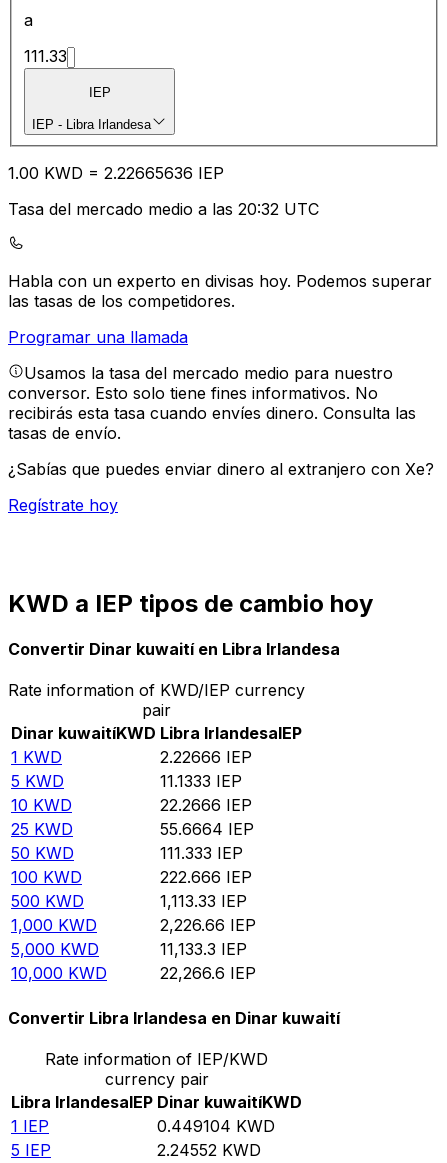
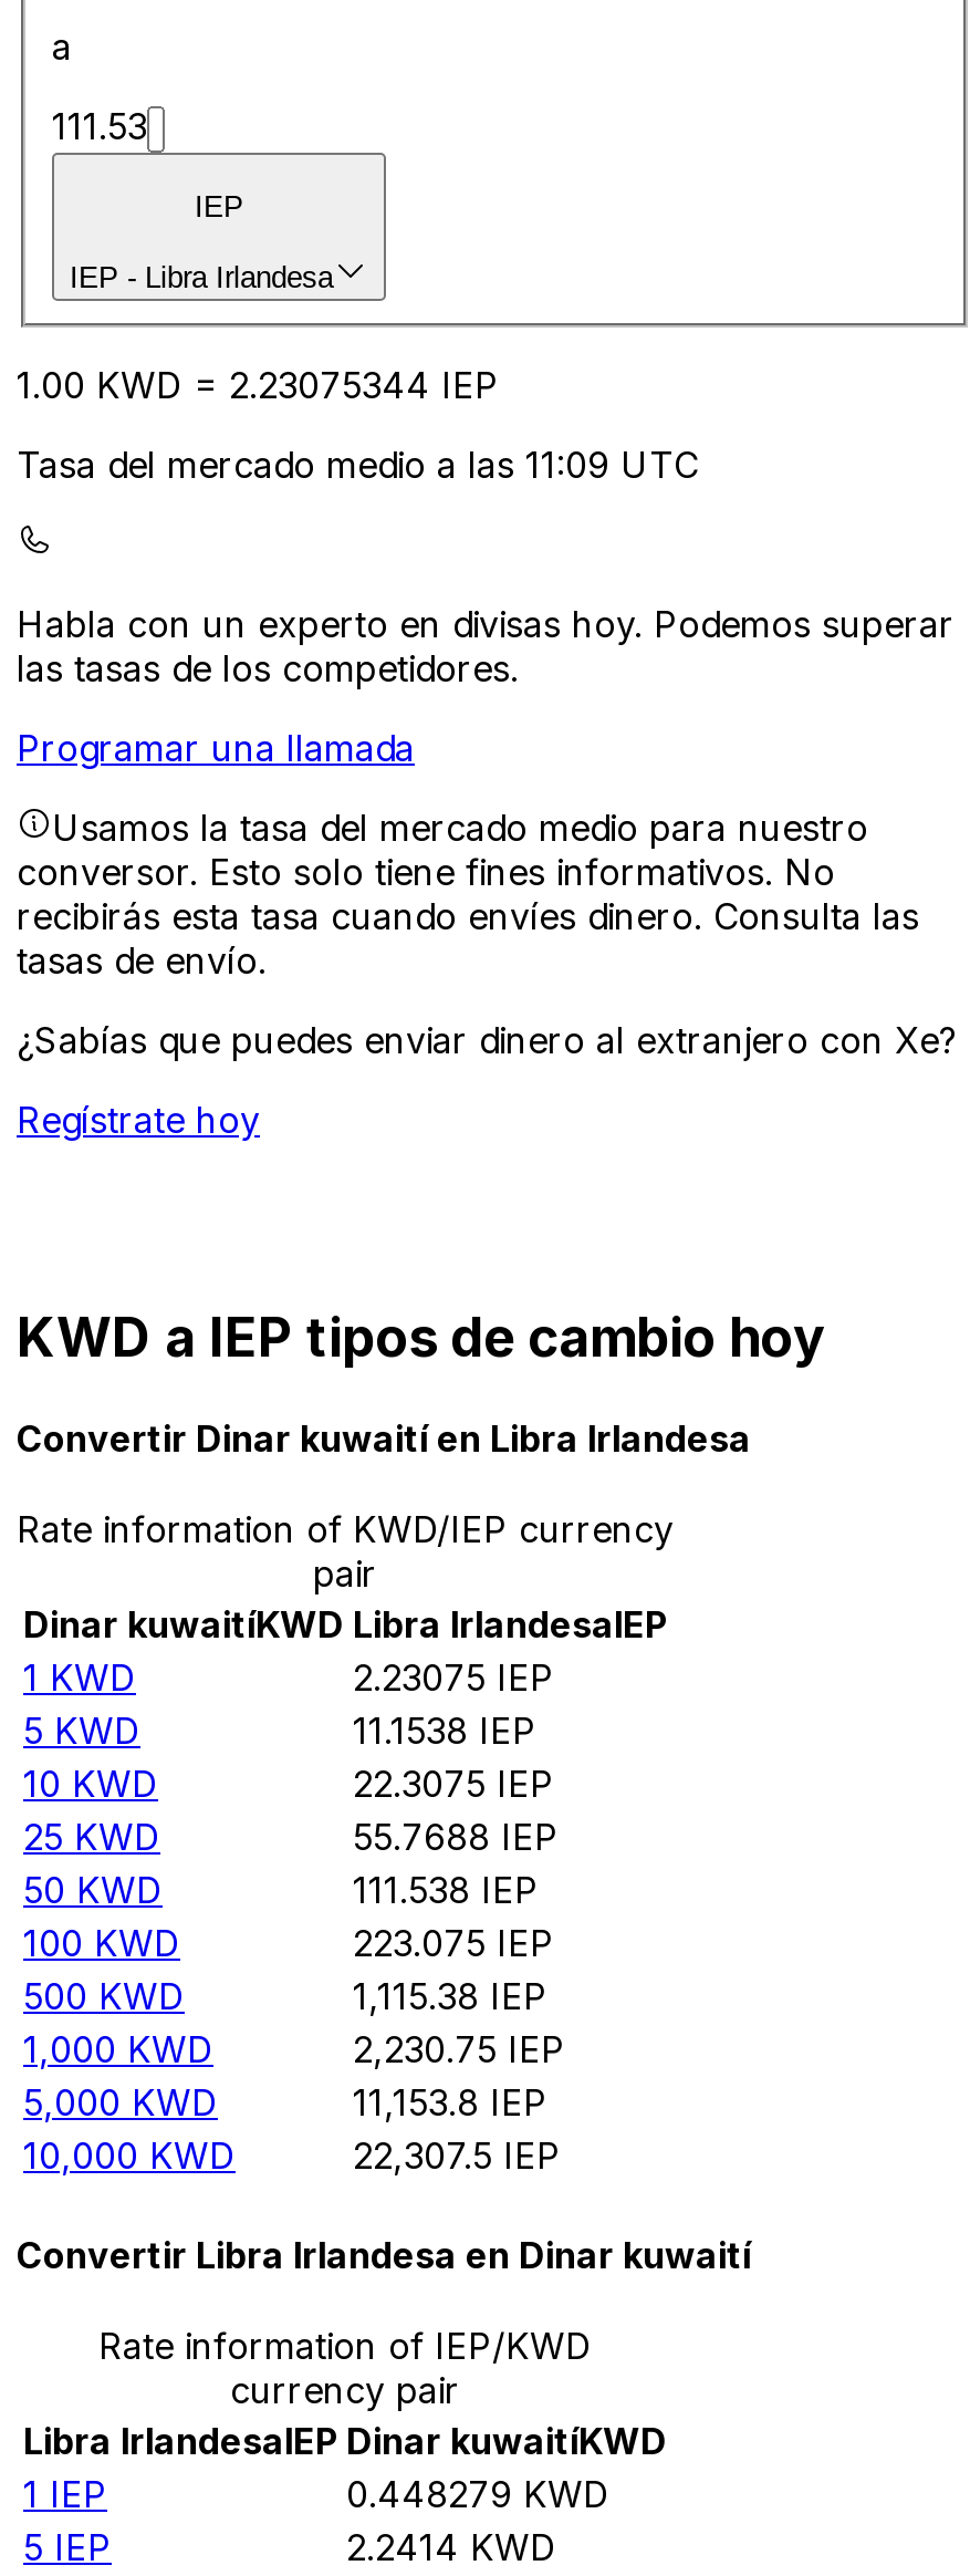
[24,46,67,66] 111.33 -> [52,105,147,149] 111.53
[8,163,224,183] 1.00 KWD = 2.22665636 IEP -> [17,363,499,407] 1.00 KWD = 2.23075344 IEP
[8,199,319,219] Tasa del mercado medio a las 20:32 UTC -> [17,443,698,487] Tasa del mercado medio a las 11:09 UTC
[160,747,252,767] 2.22666 IEP -> [353,1656,554,1701] 2.23075 IEP
[160,771,242,791] 11.1333 IEP -> [353,1710,536,1754] 11.1538 IEP
[160,795,252,815] 22.2666 IEP -> [353,1763,554,1807] 22.3075 IEP
[160,819,254,839] 55.6664 IEP -> [353,1816,559,1860] 55.7688 IEP
[160,843,243,863] 111.333 IEP -> [353,1869,539,1913] 111.538 IEP
[160,867,252,887] 222.666 IEP -> [353,1922,554,1966] 223.075 IEP
[160,891,247,911] 1,113.33 IEP -> [353,1975,547,2019] 1,115.38 IEP
[160,915,256,935] 2,226.66 IEP -> [353,2028,565,2073] 2,230.75 IEP
[160,939,247,959] 11,133.3 IEP -> [353,2081,547,2126] 11,153.8 IEP
[160,963,256,983] 22,266.6 IEP -> [353,2134,561,2179] 22,307.5 IEP
[157,1116,275,1136] 0.449104 KWD -> [346,2472,609,2516] 0.448279 KWD
[157,1140,261,1160] 2.24552 KWD -> [346,2525,556,2569] 2.2414 KWD

